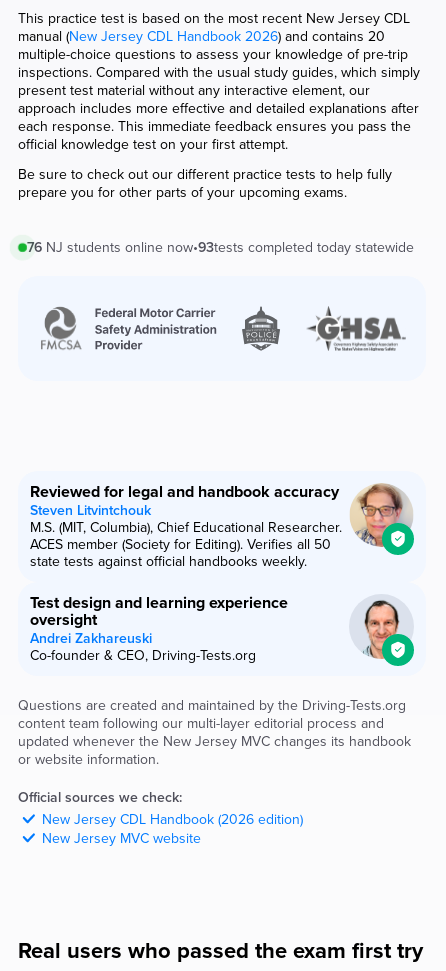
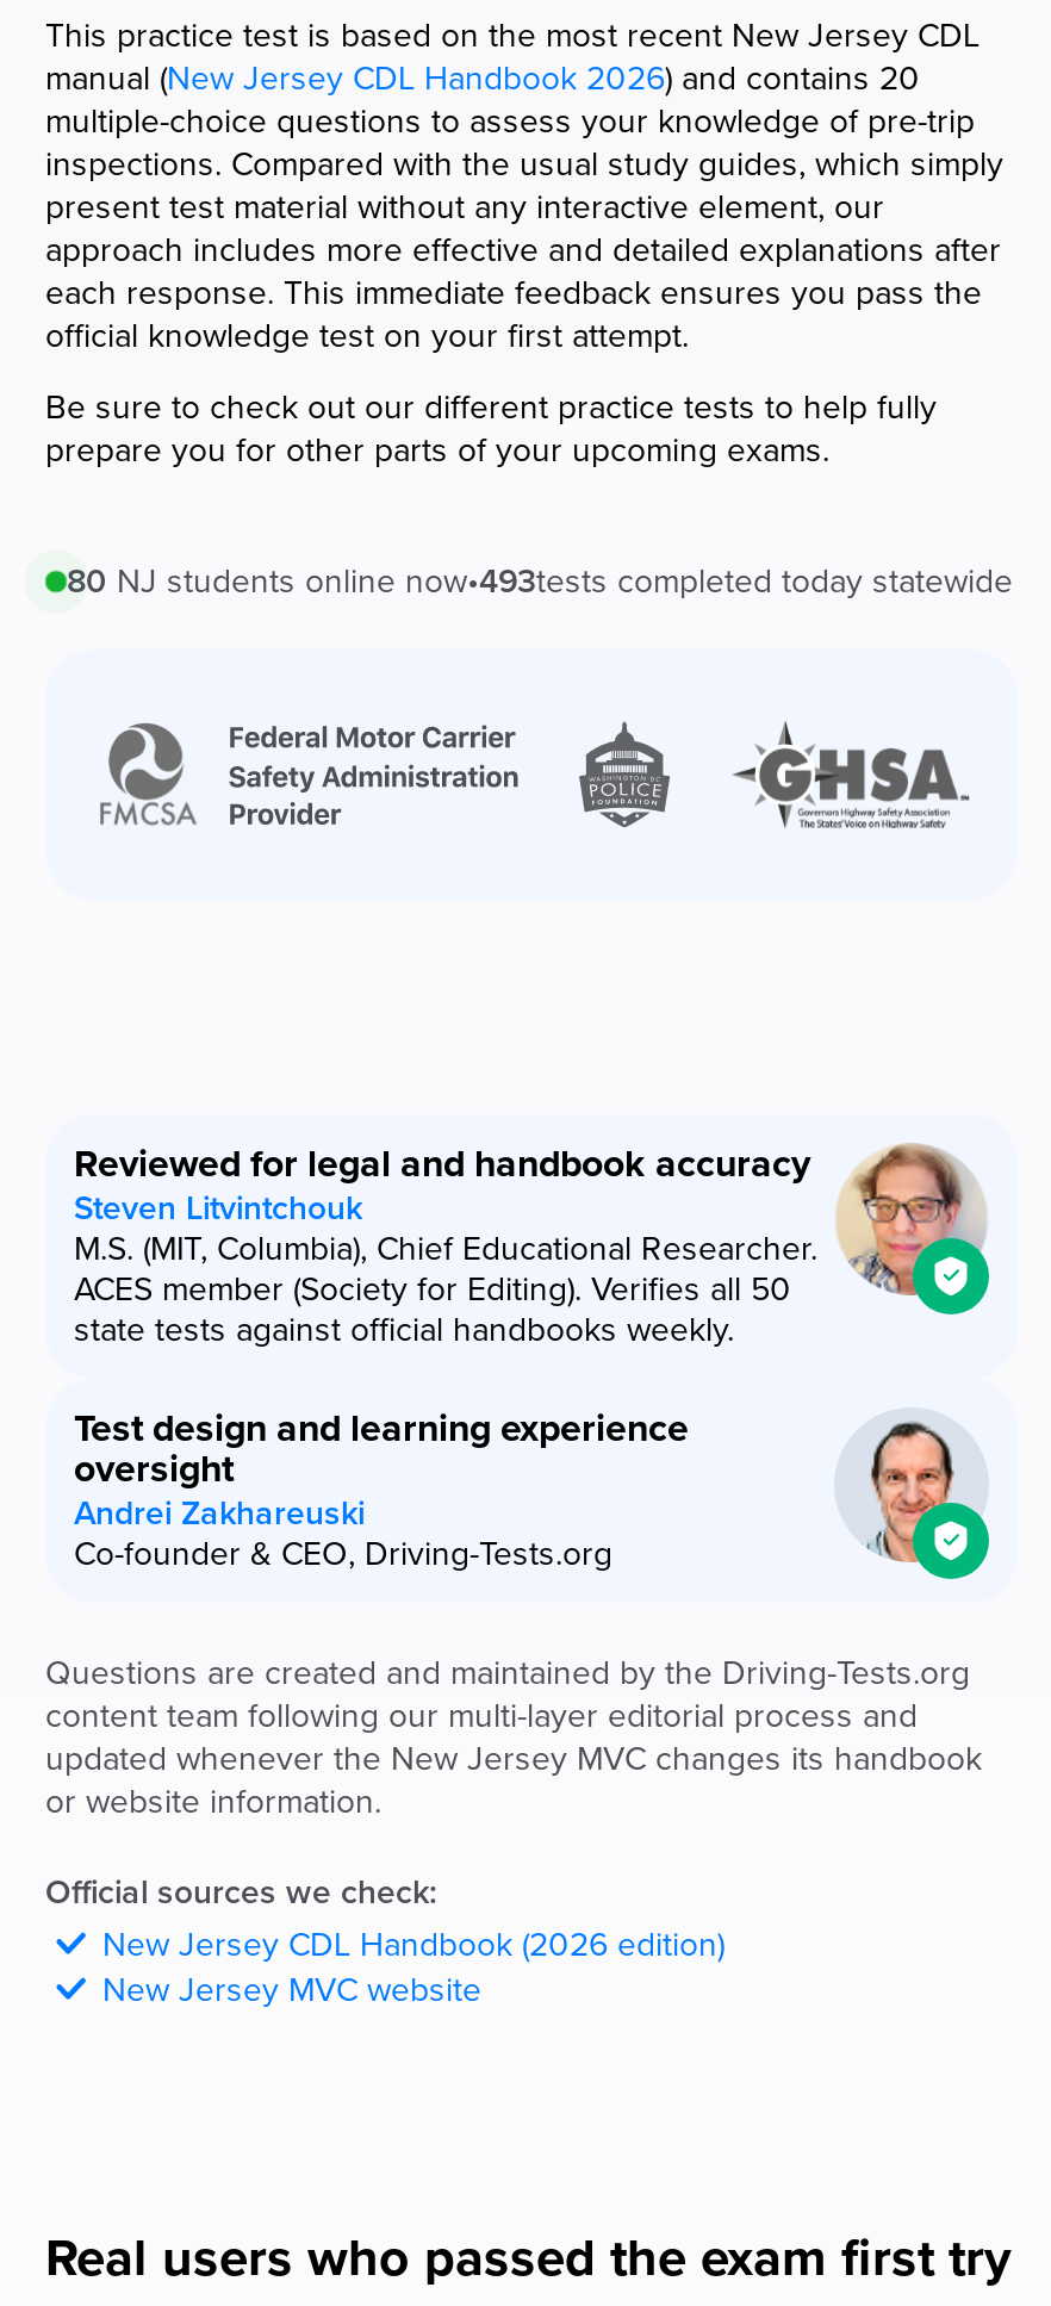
[27,237,414,257] 76 NJ students online now•93tests completed today statewide -> [67,557,1013,604] 80 NJ students online now•493tests completed today statewide

